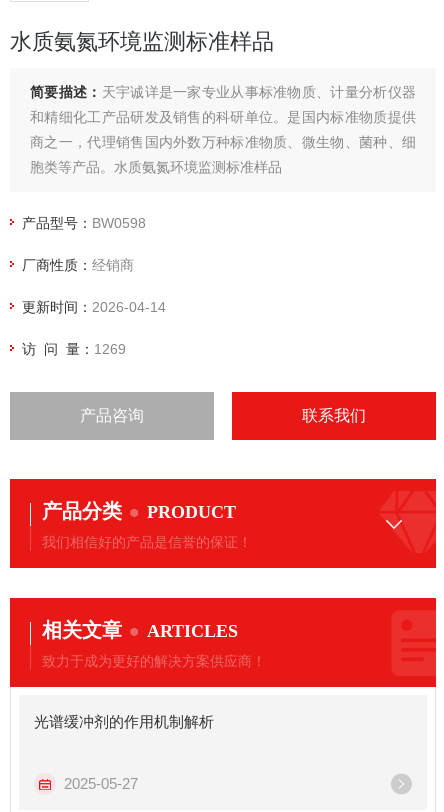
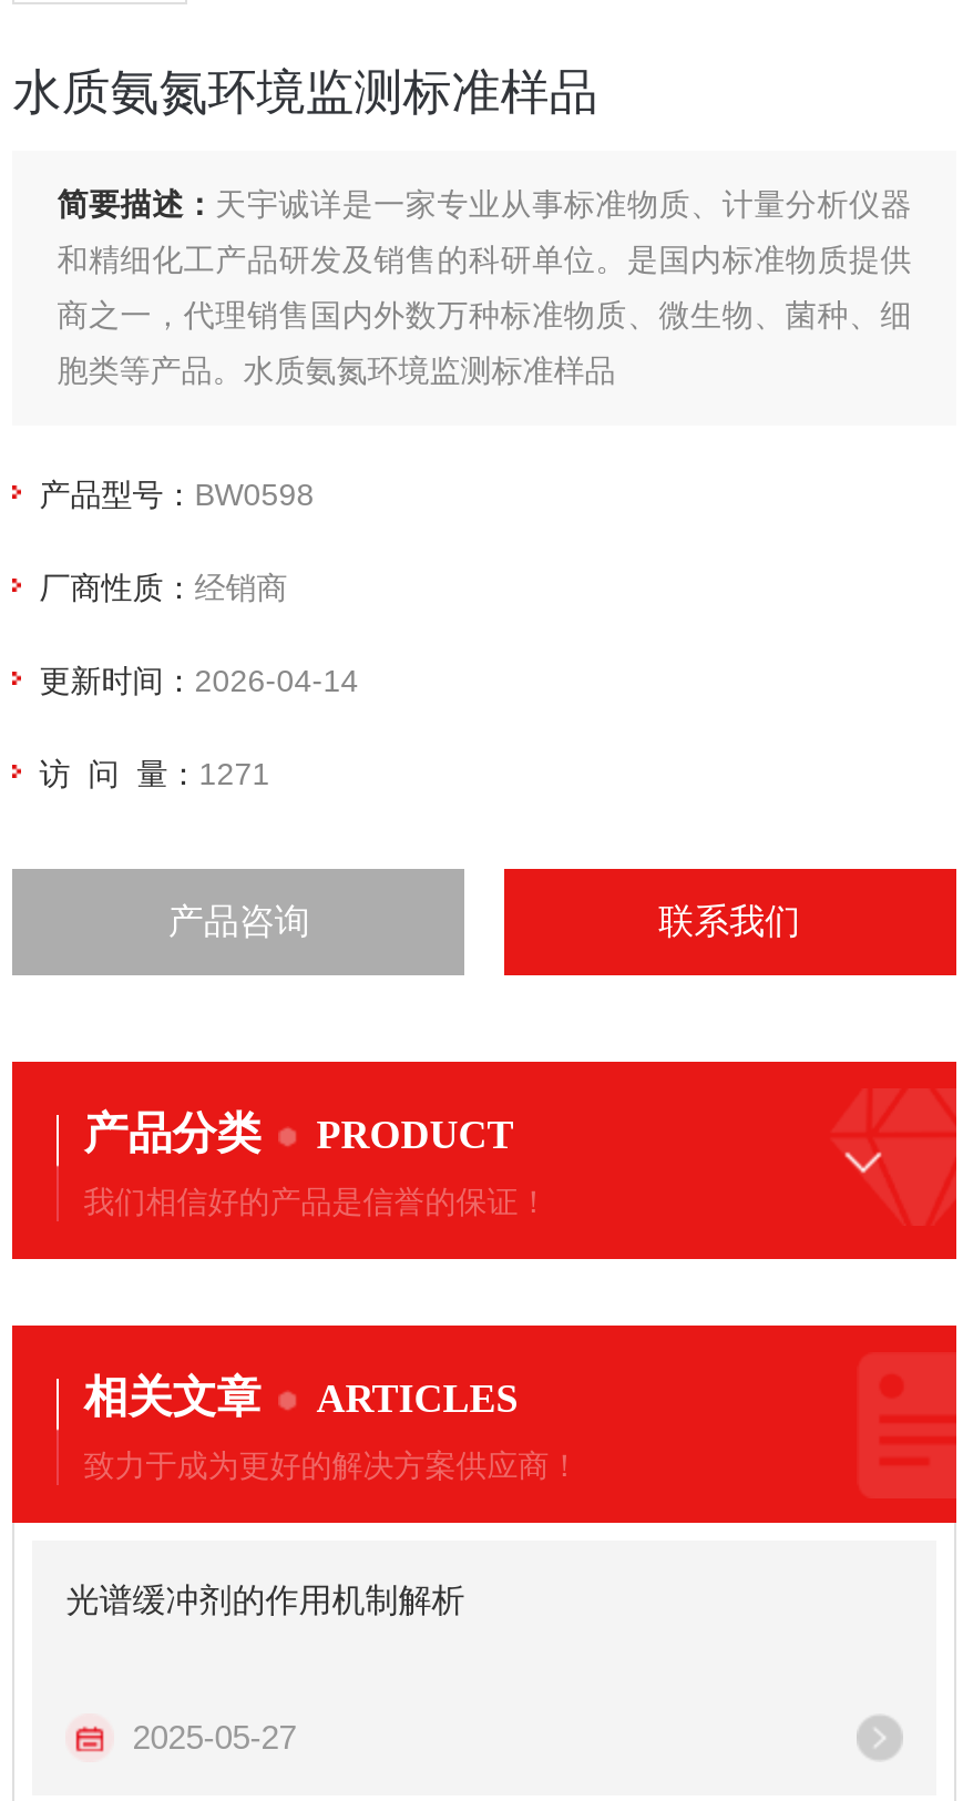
[22,341,126,357] 访 问 量：1269 -> [39,756,270,791] 访 问 量：1271

